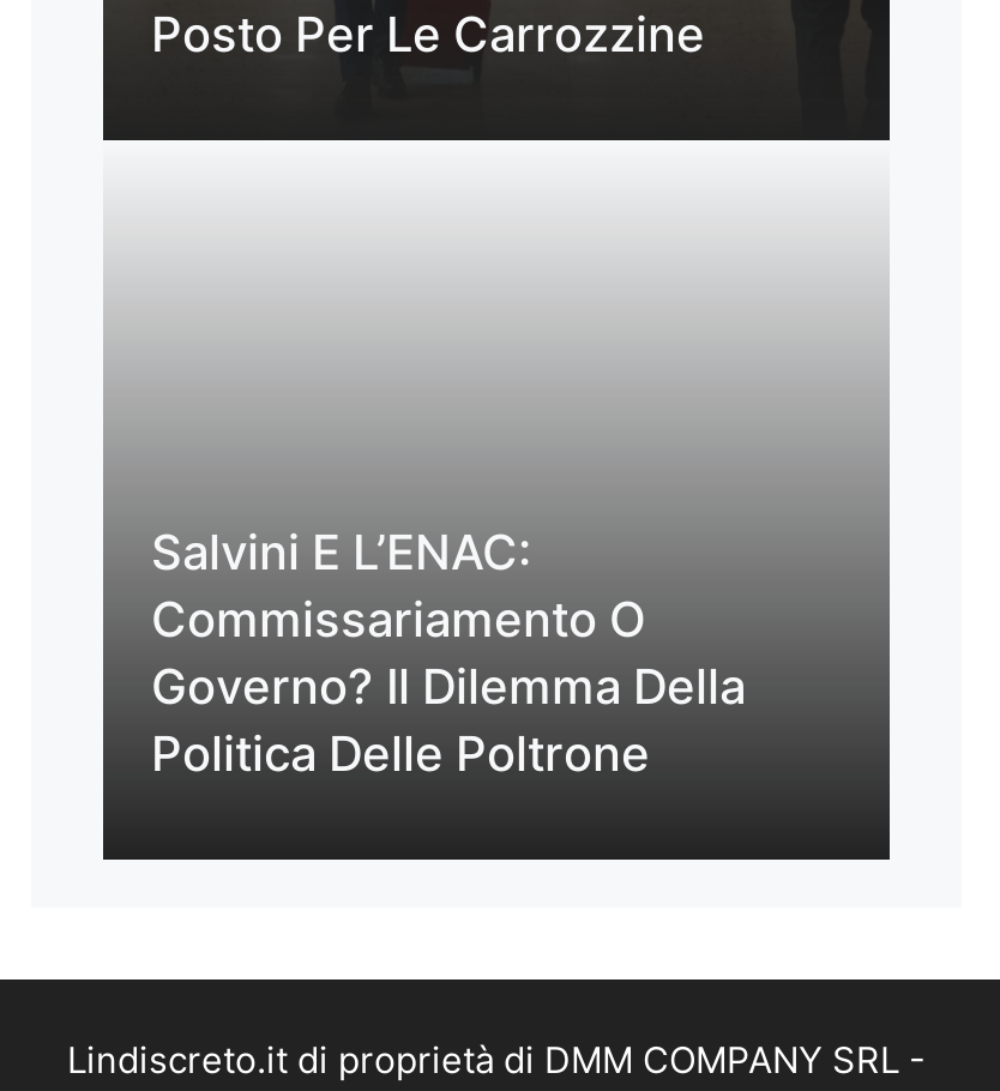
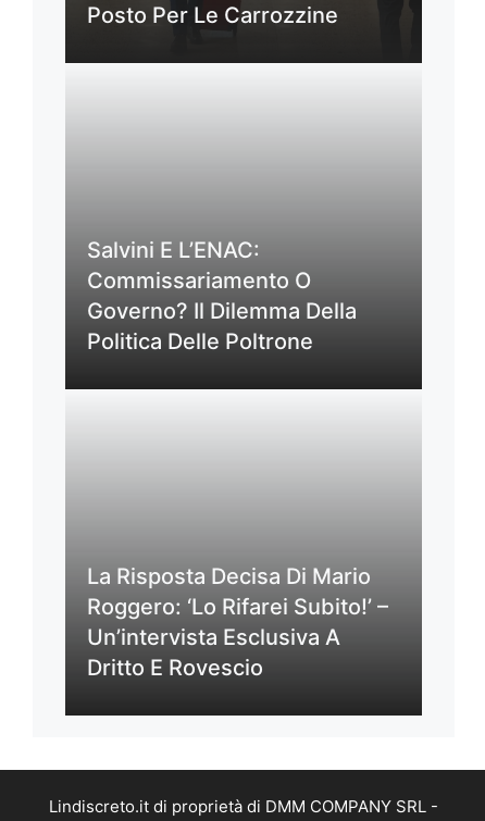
none -> [87,563,388,681] La Risposta Decisa Di Mario | Roggero: ‘Lo Rifarei Subito!’ – | Un’intervista Esclusiva A | Dritto E Rovescio

